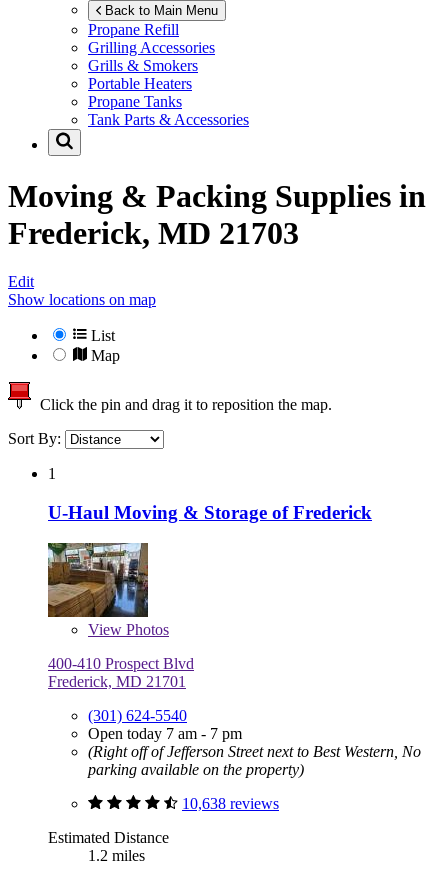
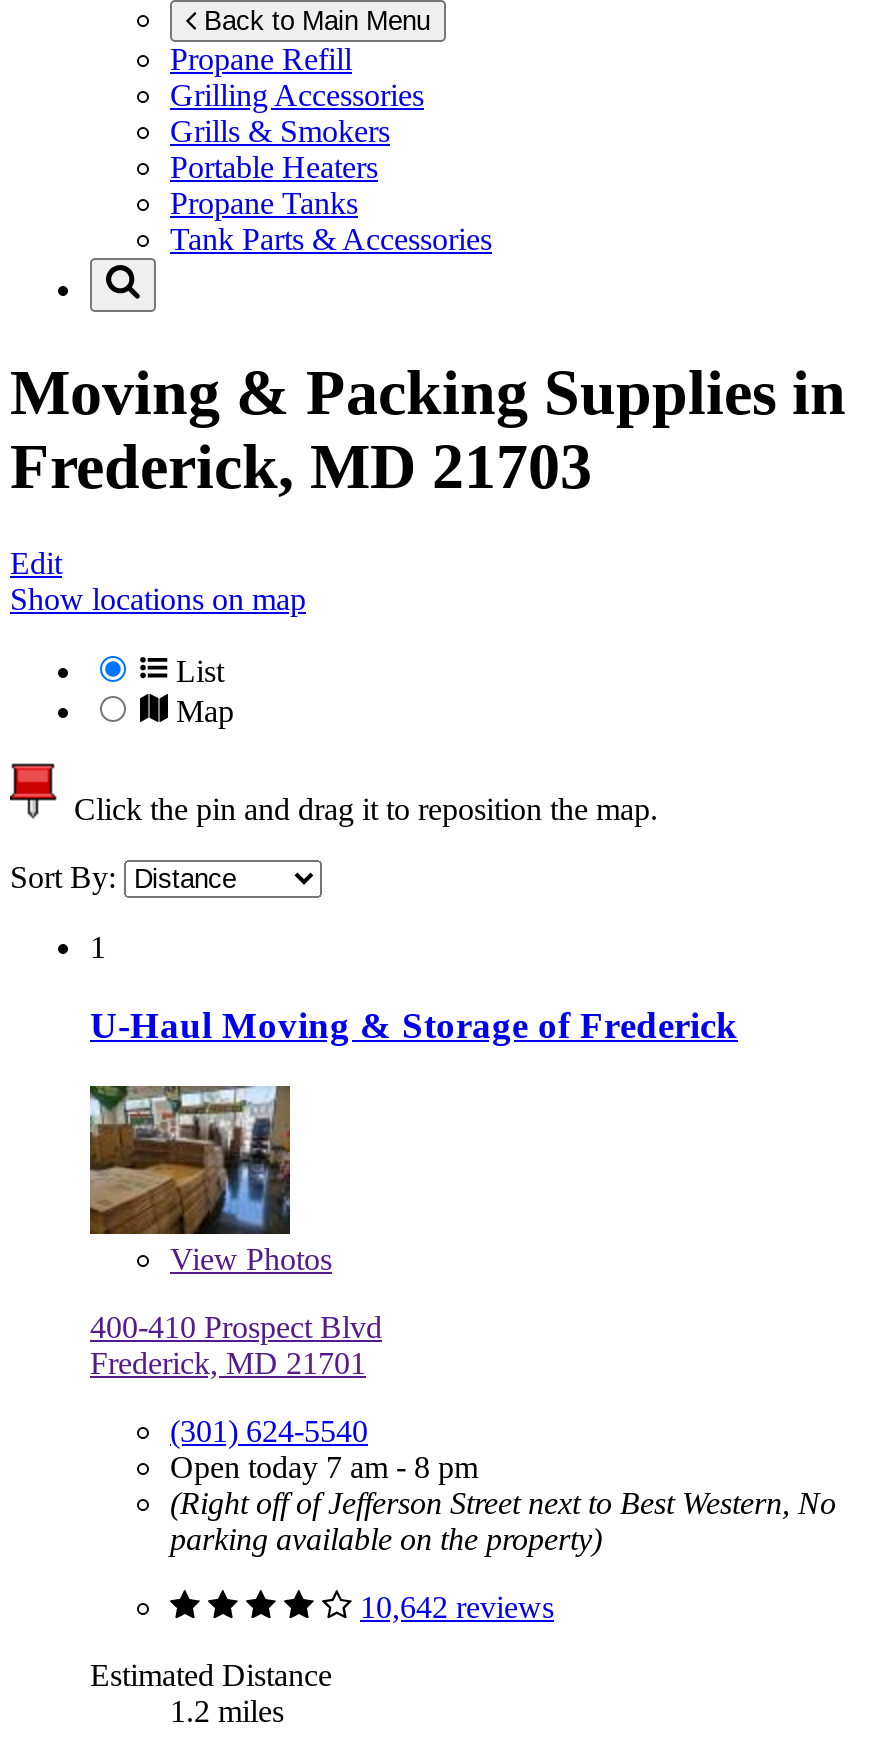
[88,724,242,741] Open today 7 am - 7 pm -> [170,1449,478,1483] Open today 7 am - 8 pm
[182,794,279,811] 10,638 reviews -> [360,1589,554,1623] 10,642 reviews

